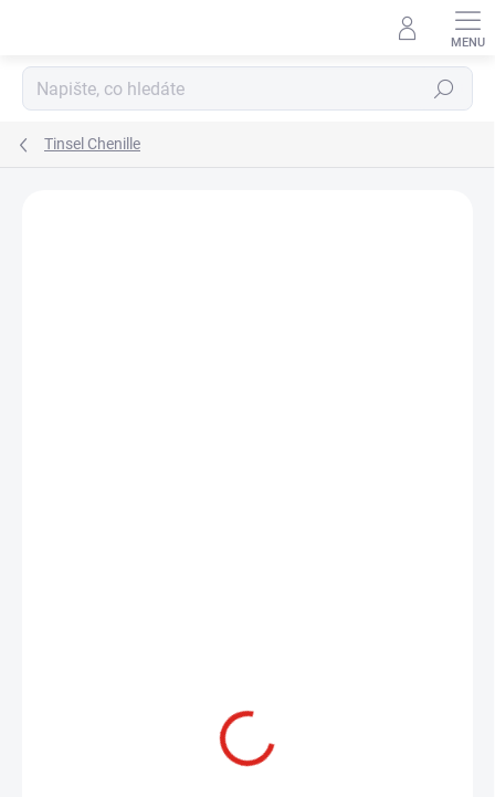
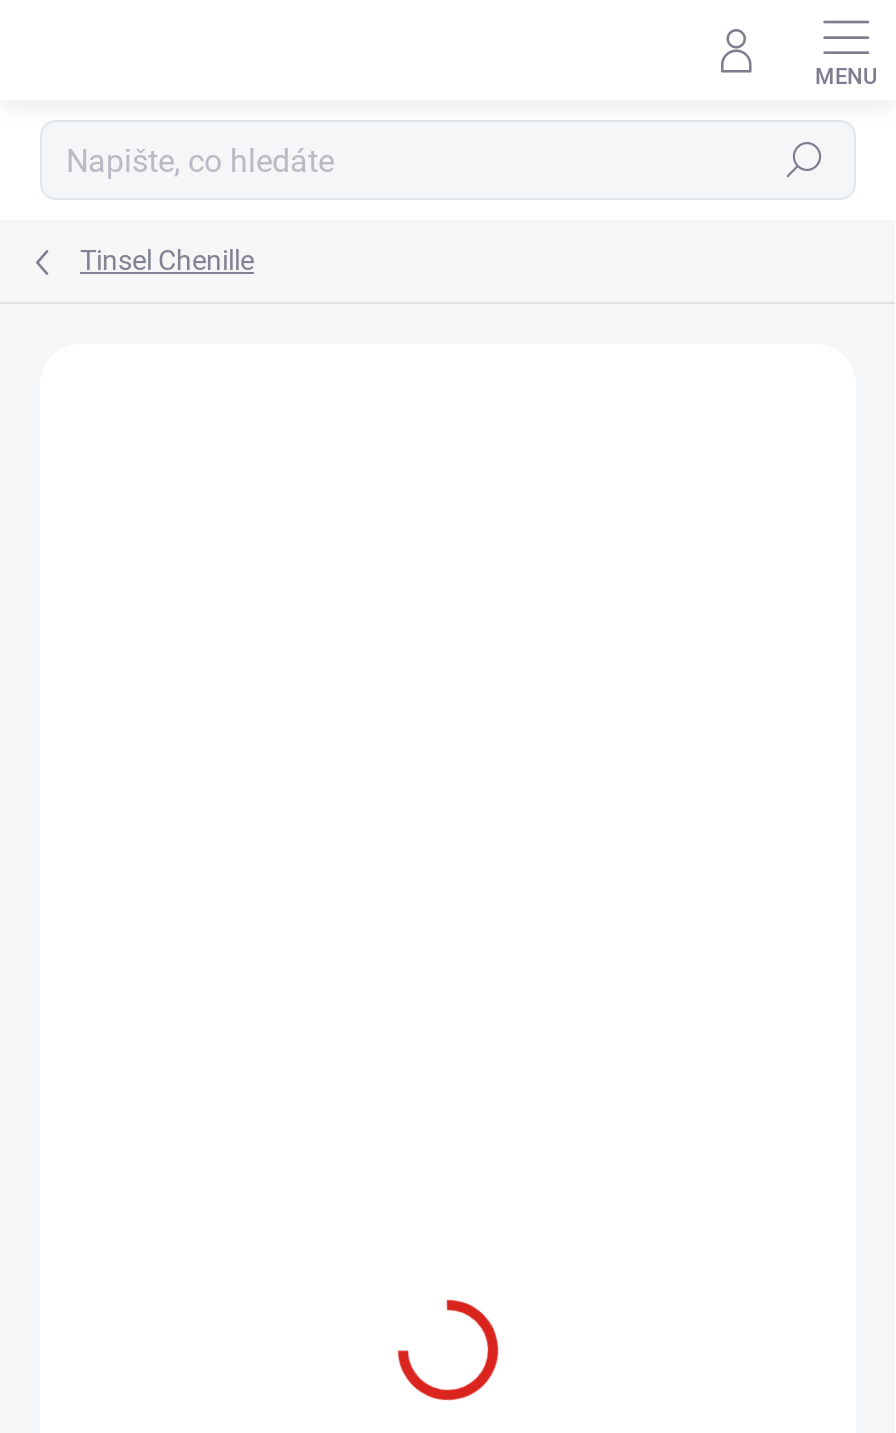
[218,709,275,775] [image] -> [396,1284,500,1404] [image]

